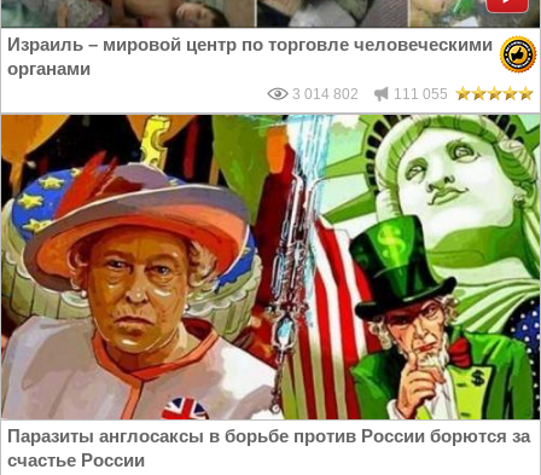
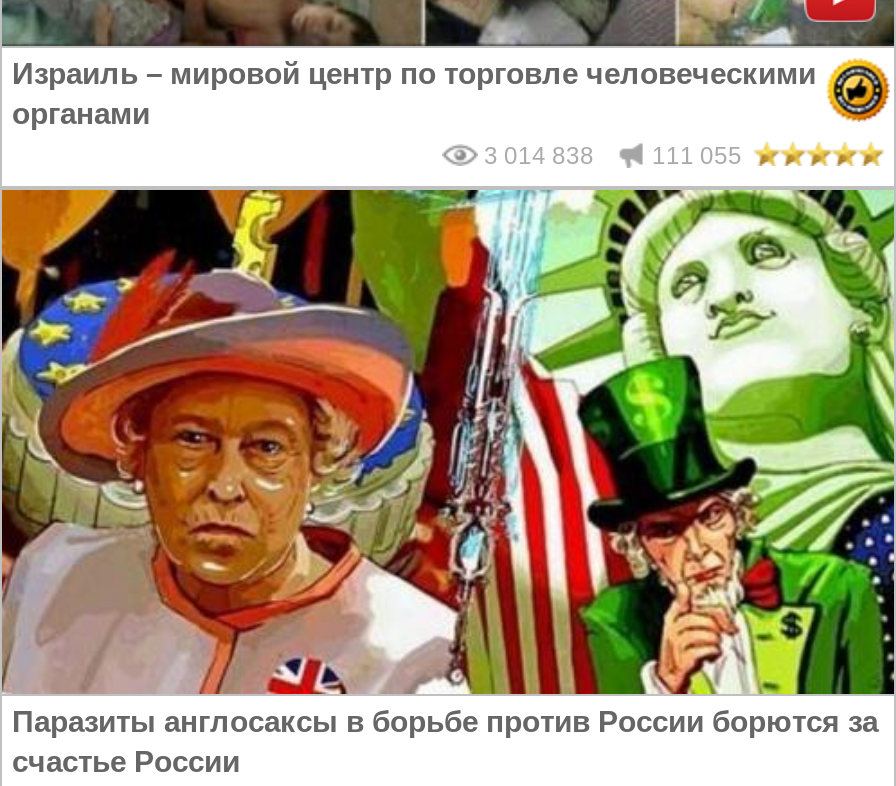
[289,86,448,103] 3 014 802 111 055 -> [478,143,742,171] 3 014 838 111 055

